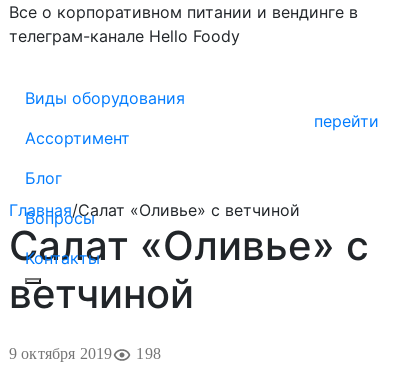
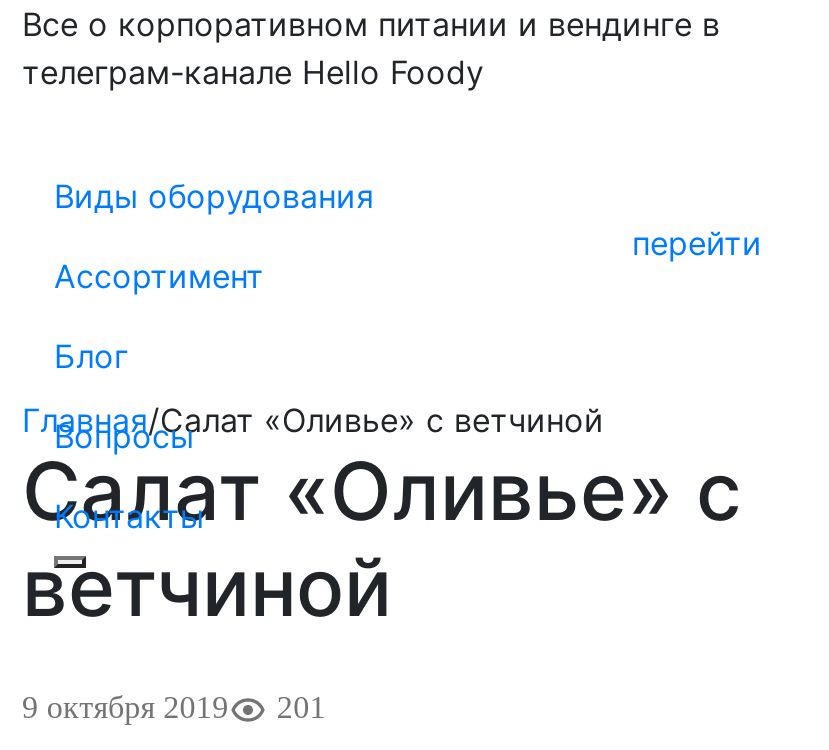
[9,345,161,362] 9 октября 2019 198 -> [22,690,326,724] 9 октября 2019 201

